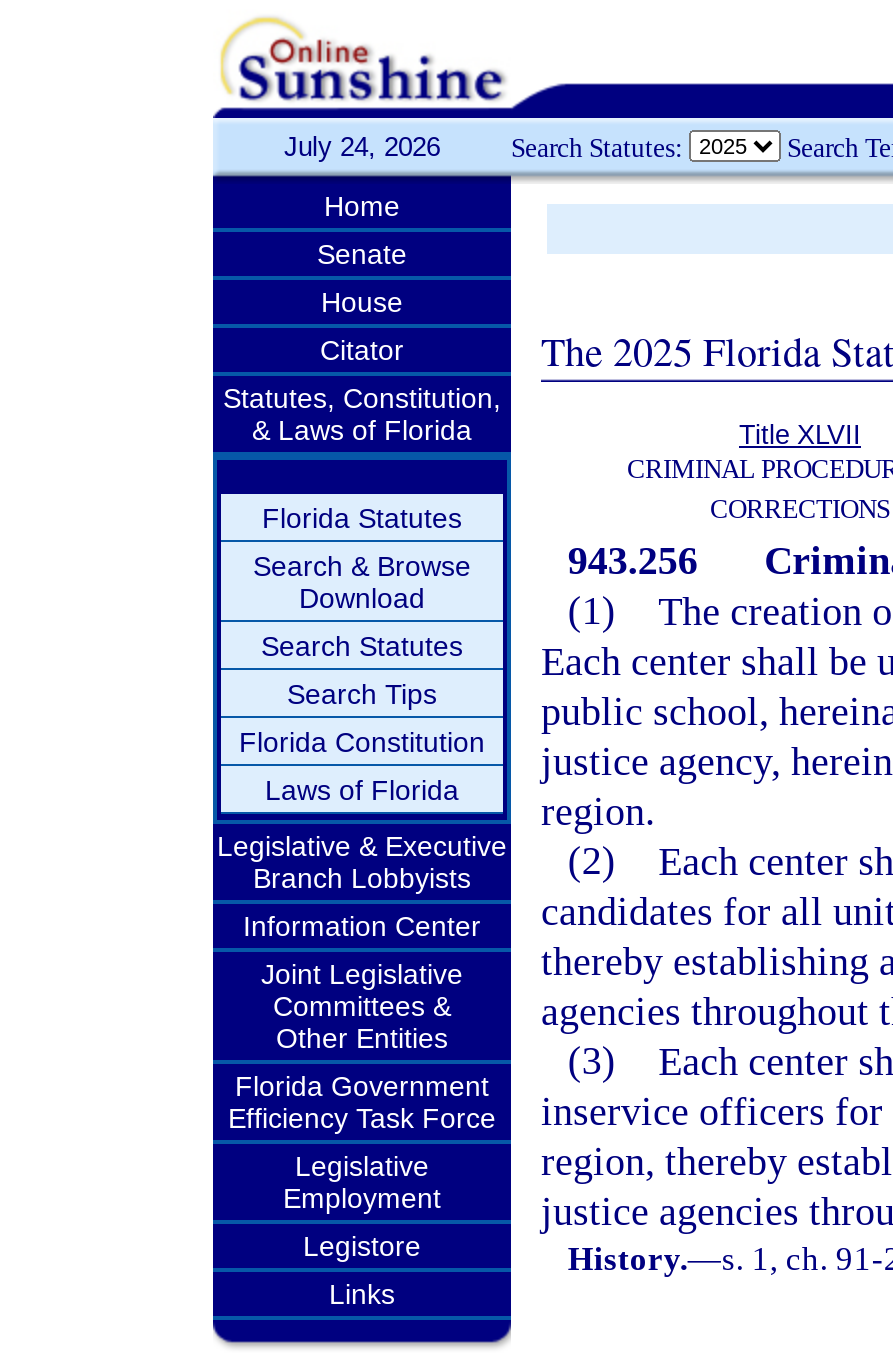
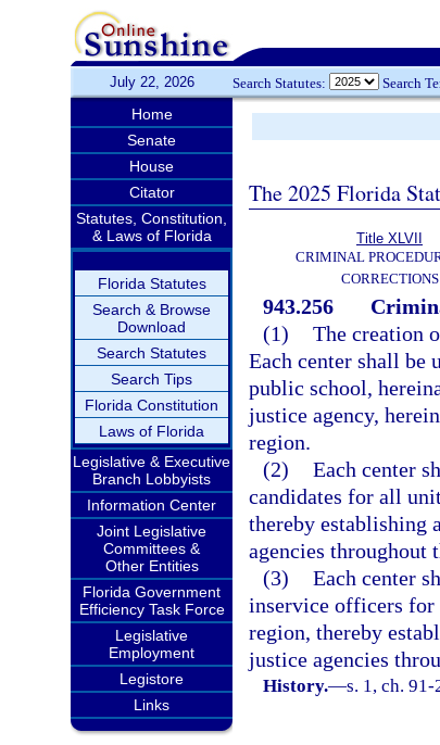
[284,132,440,162] July 24, 2026 -> [109,74,194,90] July 22, 2026

